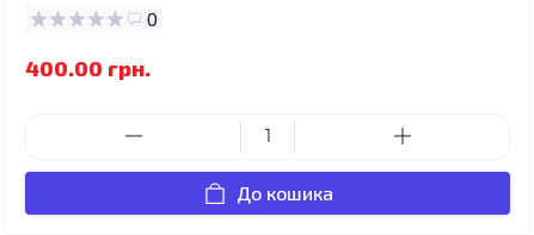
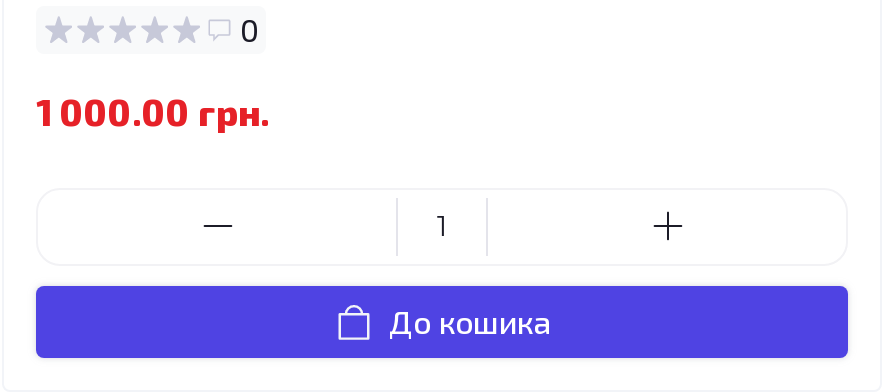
[25,54,151,81] 400.00 грн. -> [36,89,270,133] 1 000.00 грн.

